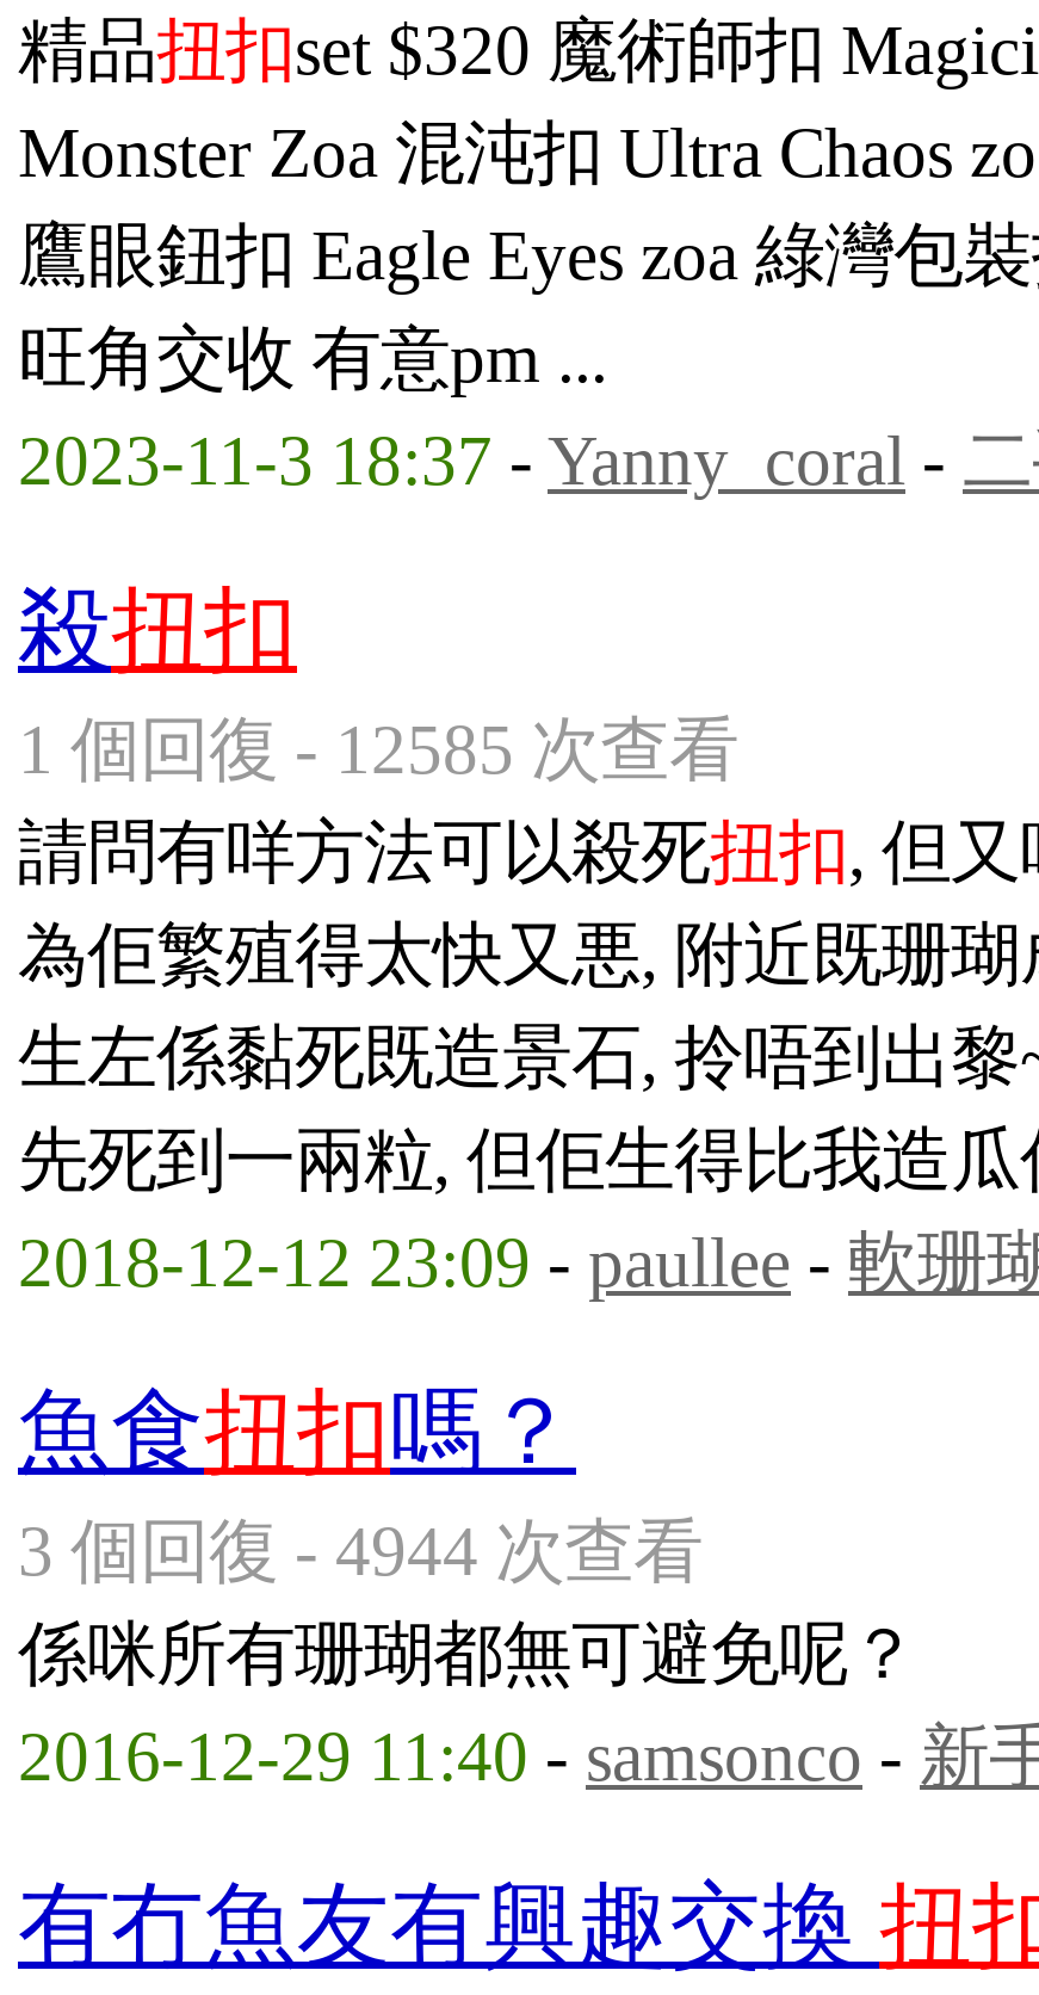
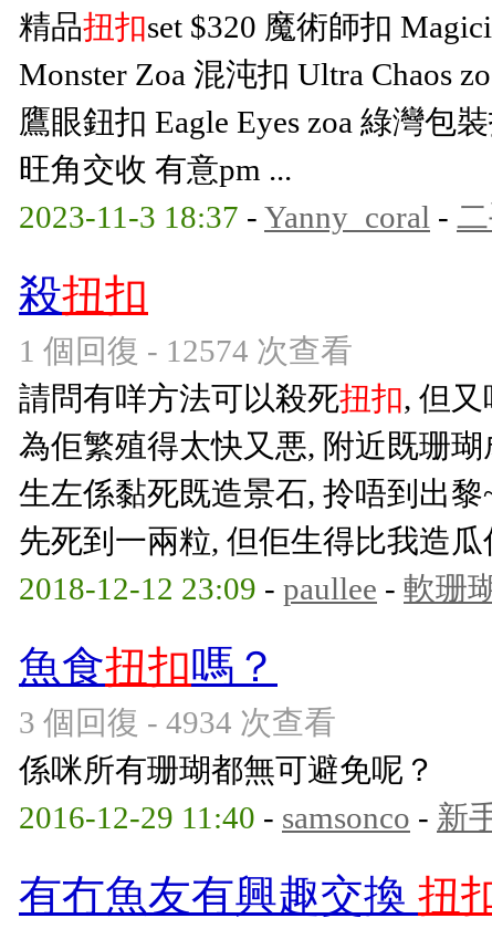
[18,711,738,787] 1 個回復 - 12585 次查看 -> [19,333,353,368] 1 個回復 - 12574 次查看
[18,1513,703,1589] 3 個回復 - 4944 次查看 -> [19,704,336,740] 3 個回復 - 4934 次查看

